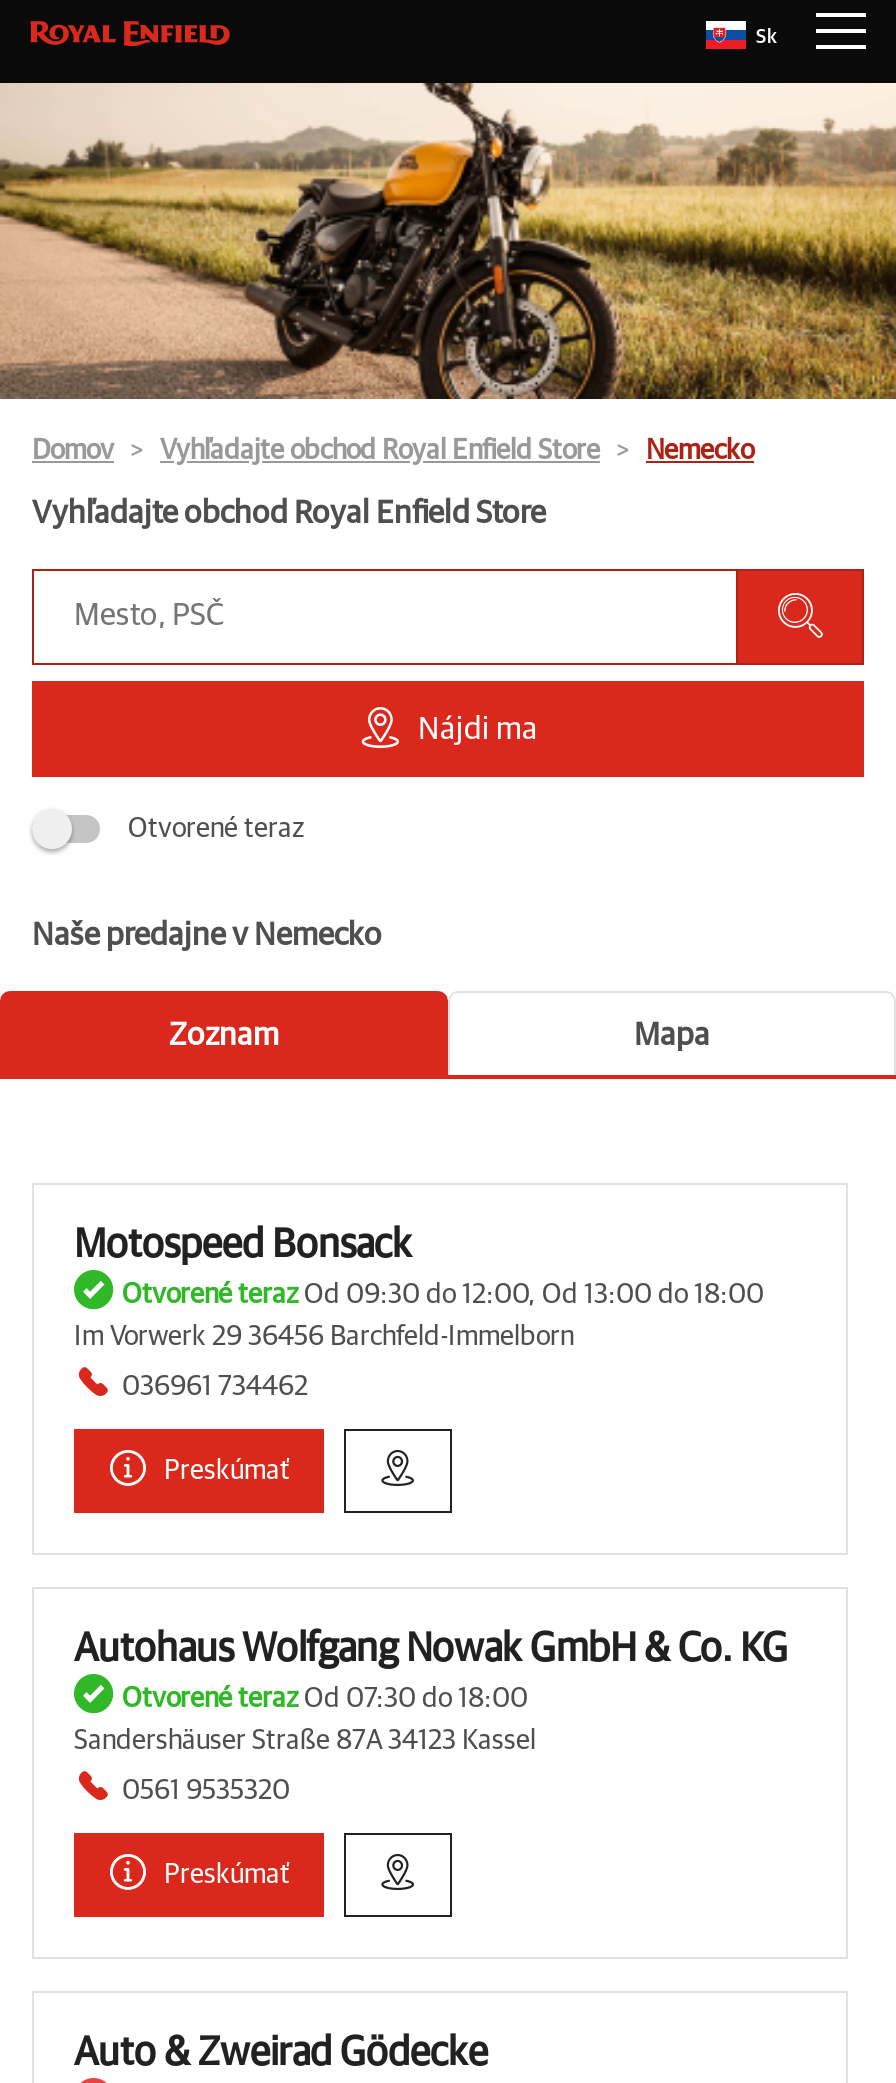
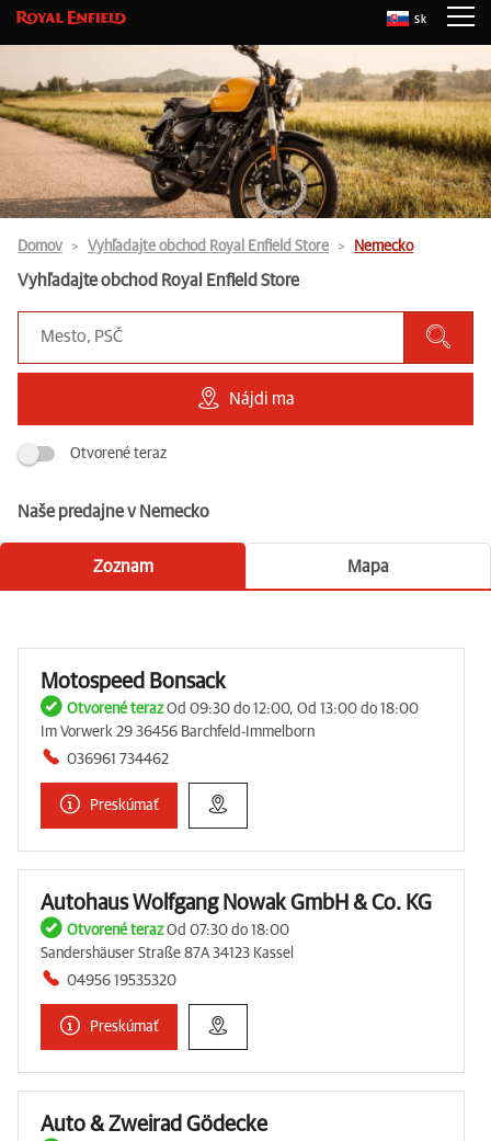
[122,1776,290,1804] 0561 9535320 -> [67,973,176,988] 04956 19535320

